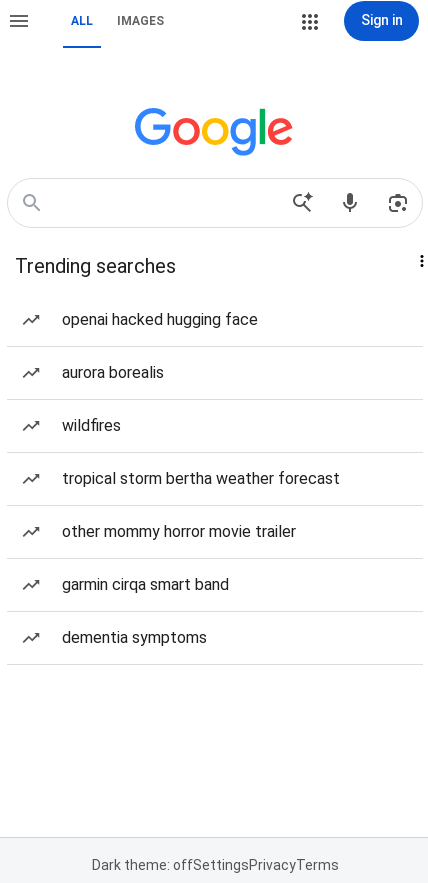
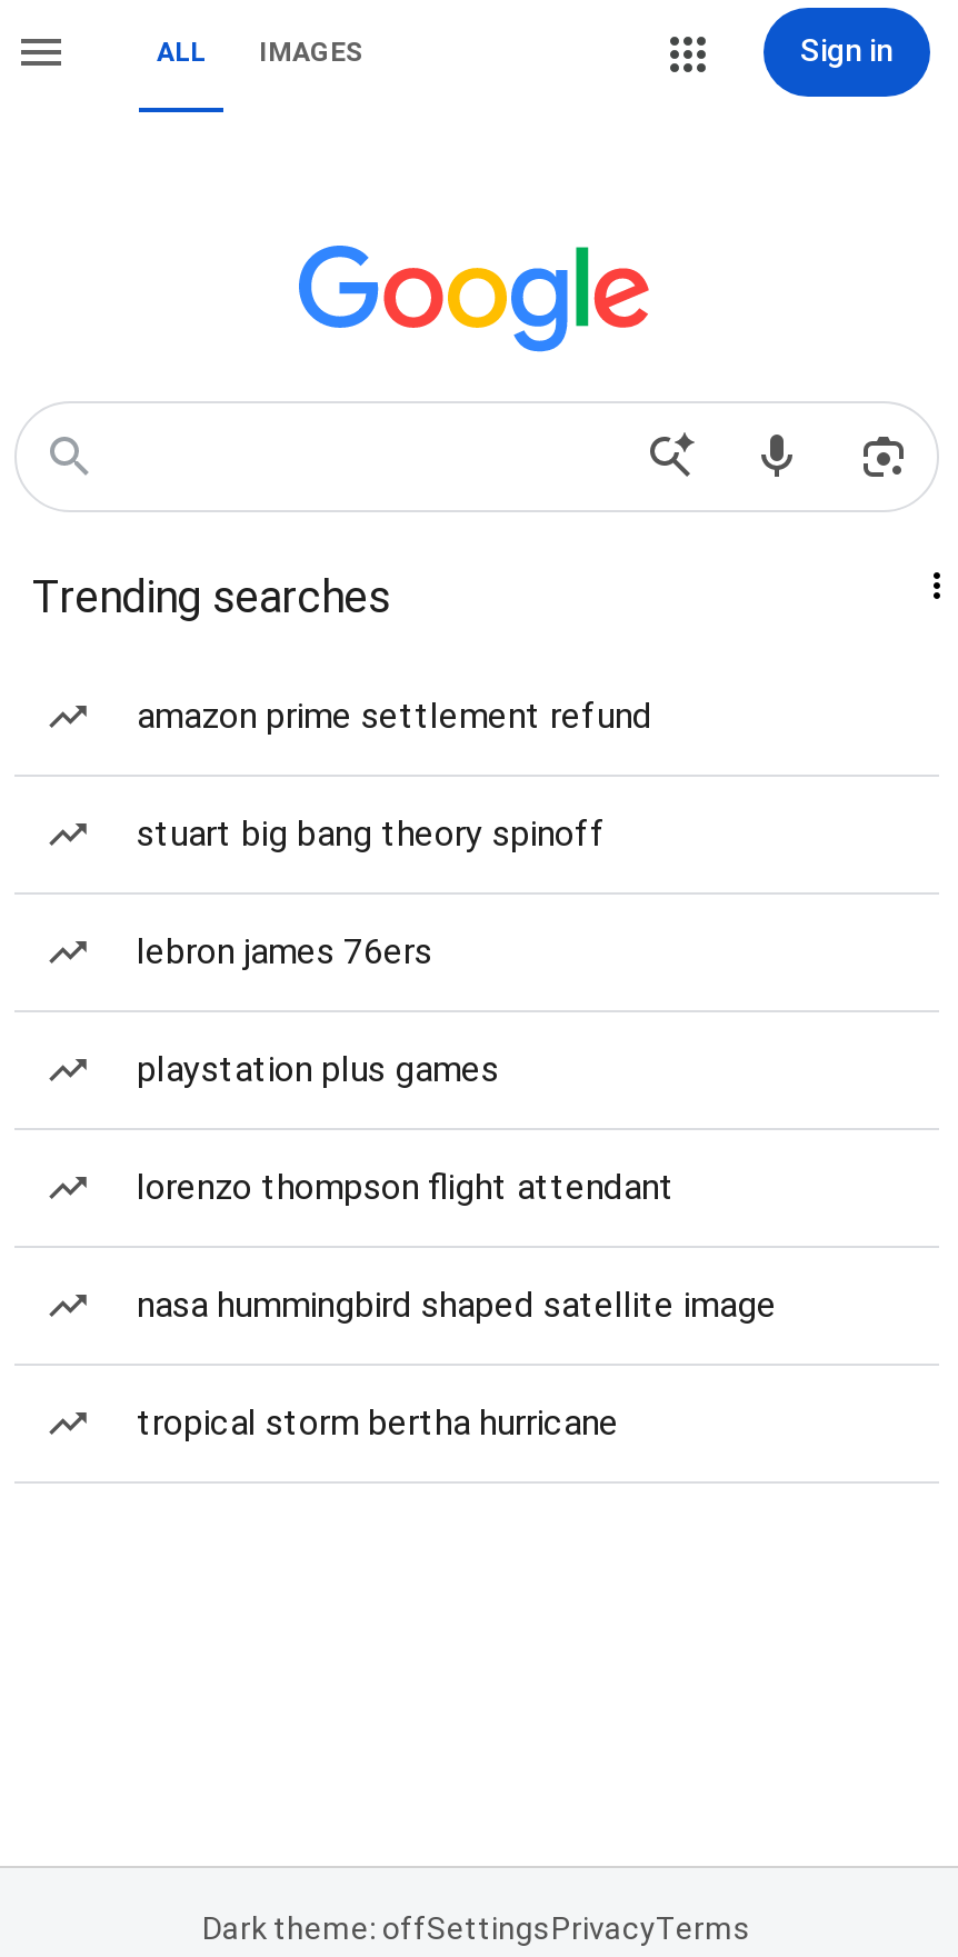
[62,310,258,329] openai hacked hugging face -> [137,695,652,737] amazon prime settlement refund
[62,363,164,382] aurora borealis -> [137,812,606,855] stuart big bang theory spinoff
[62,416,121,435] wildfires -> [137,930,432,972] lebron james 76ers
[62,469,340,488] tropical storm bertha weather forecast -> [137,1048,499,1090] playstation plus games
[62,522,296,541] other mommy horror movie trailer -> [137,1166,675,1208] lorenzo thompson flight attendant
[62,575,229,594] garmin cirqa smart band -> [137,1284,777,1326] nasa hummingbird shaped satellite image
[62,628,207,647] dementia symptoms -> [137,1401,619,1444] tropical storm bertha hurricane

